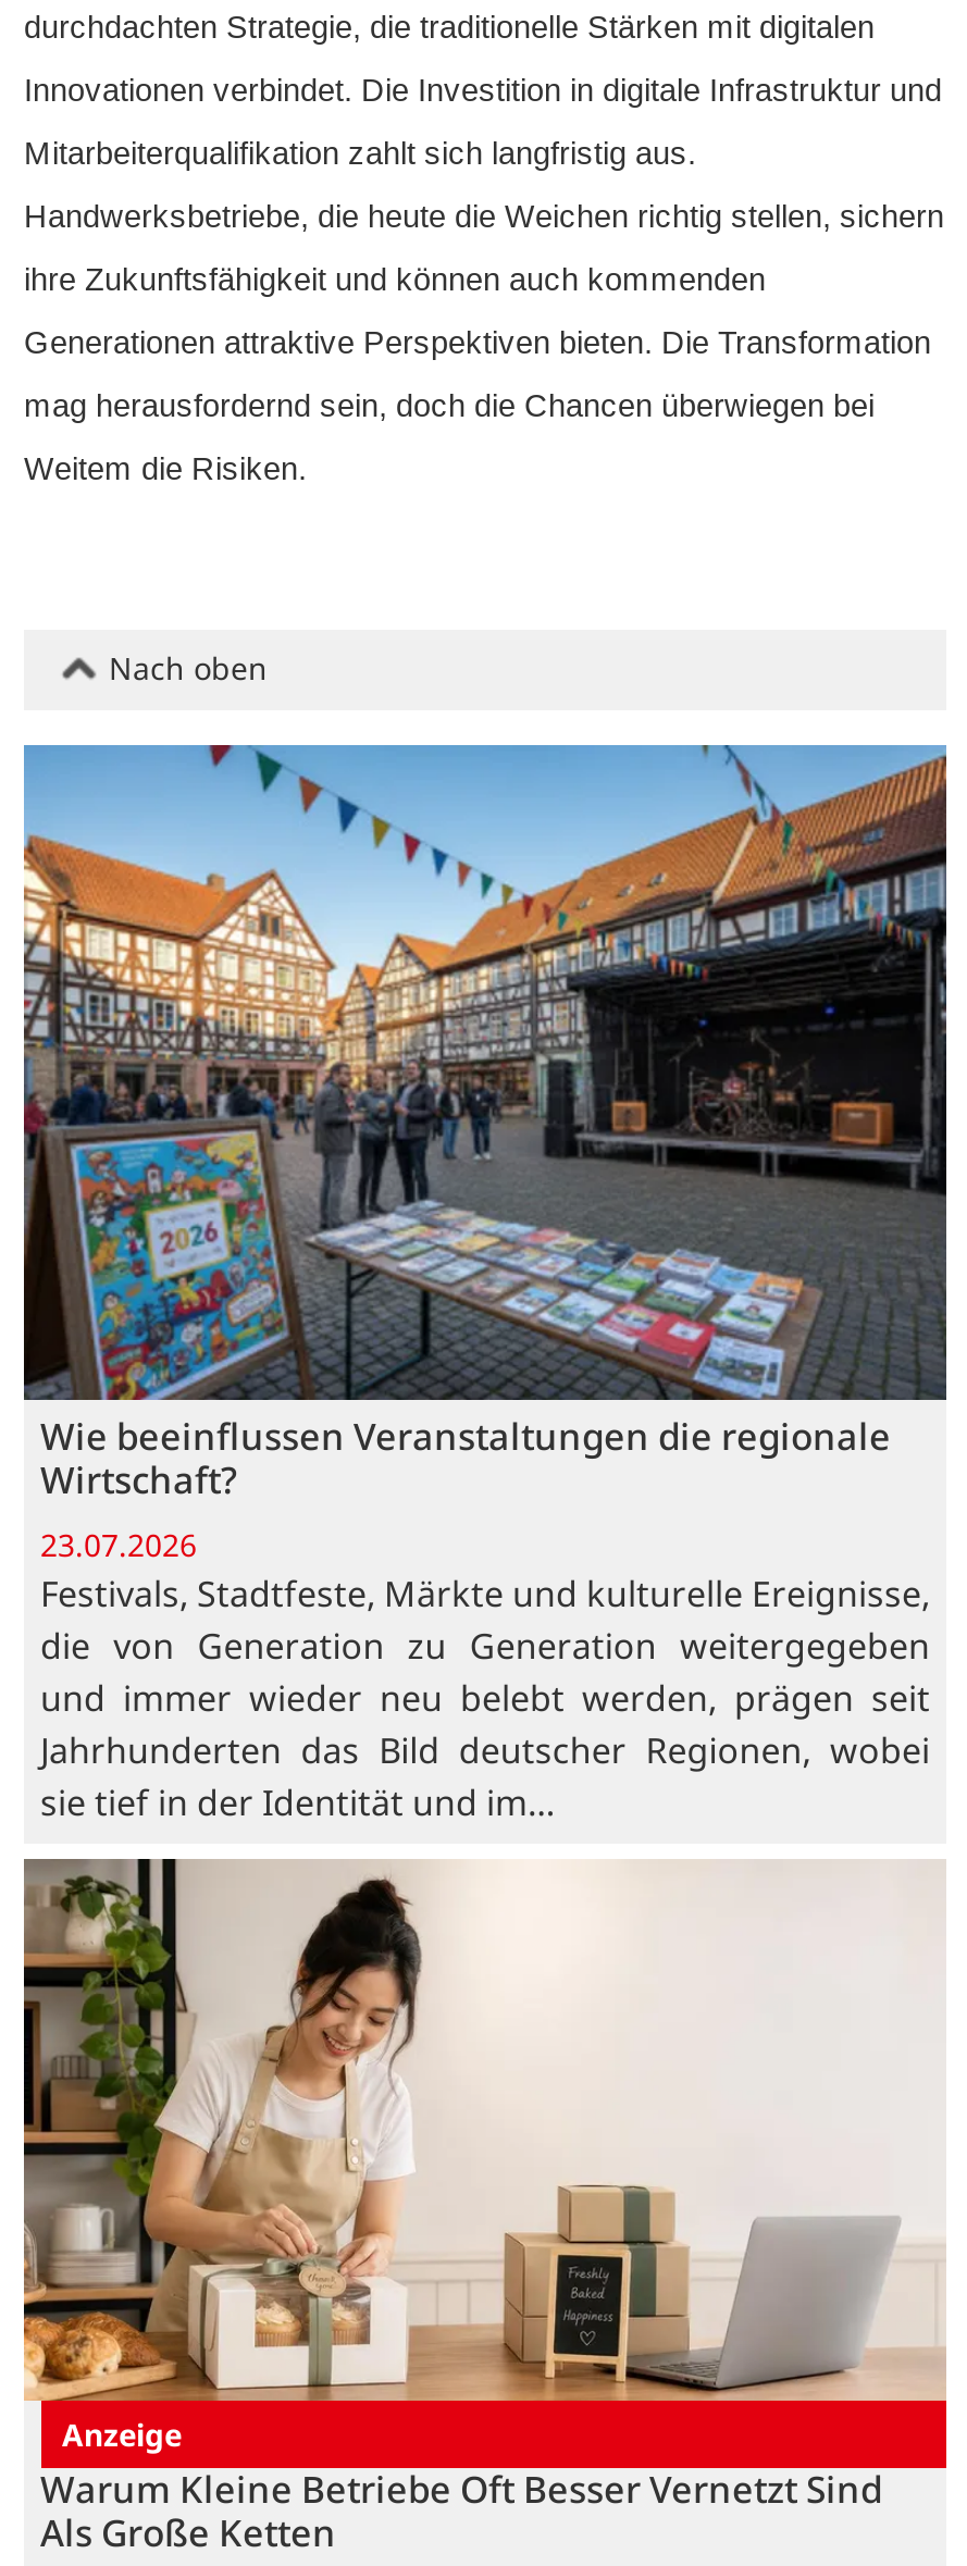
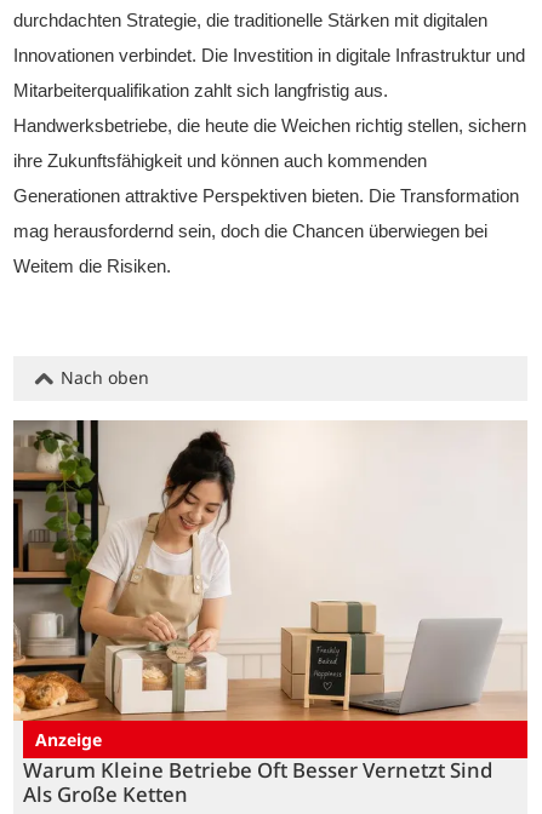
[22,743,949,1826] [image] | Wie beeinflussen Veranstaltungen die regionale | Wirtschaft? | 23.07.2026 | Festivals, Stadtfeste, Märkte und kulturelle Ereignisse, | die von Generation zu Generation weitergegeben | und immer wieder neu belebt werden, prägen seit | Jahrhunderten das Bild deutscher Regionen, wobei | sie tief in der Identität und im… -> none

